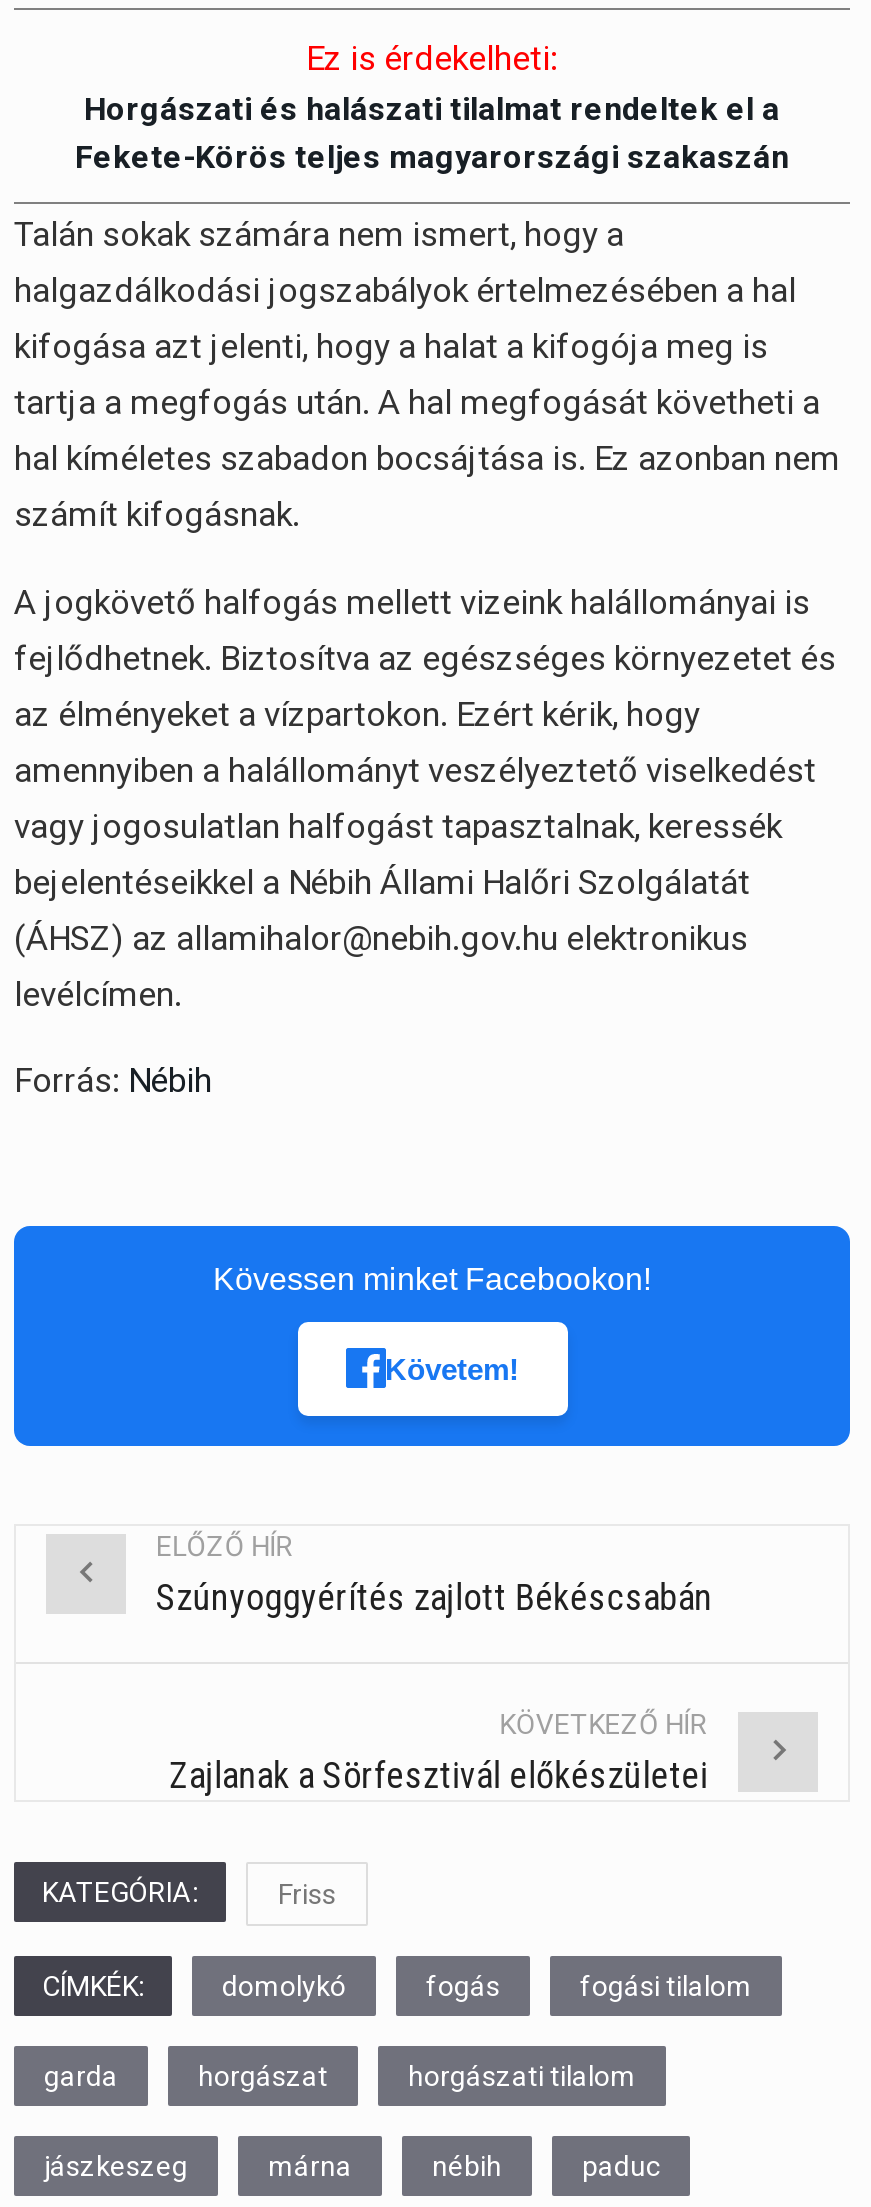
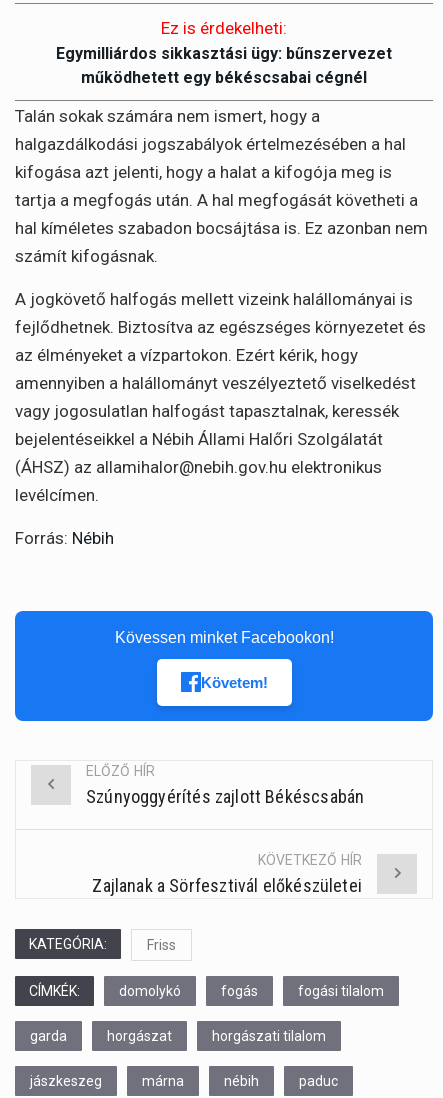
[75,91,789,177] Horgászati és halászati tilalmat rendeltek el a | Fekete-Körös teljes magyarországi szakaszán -> [56,44,392,87] Egymilliárdos sikkasztási ügy: bűnszervezet | működhetett egy békéscsabai cégnél

